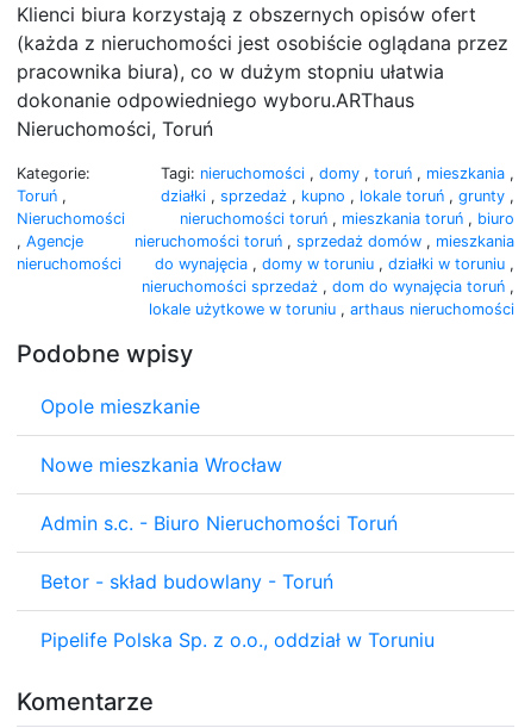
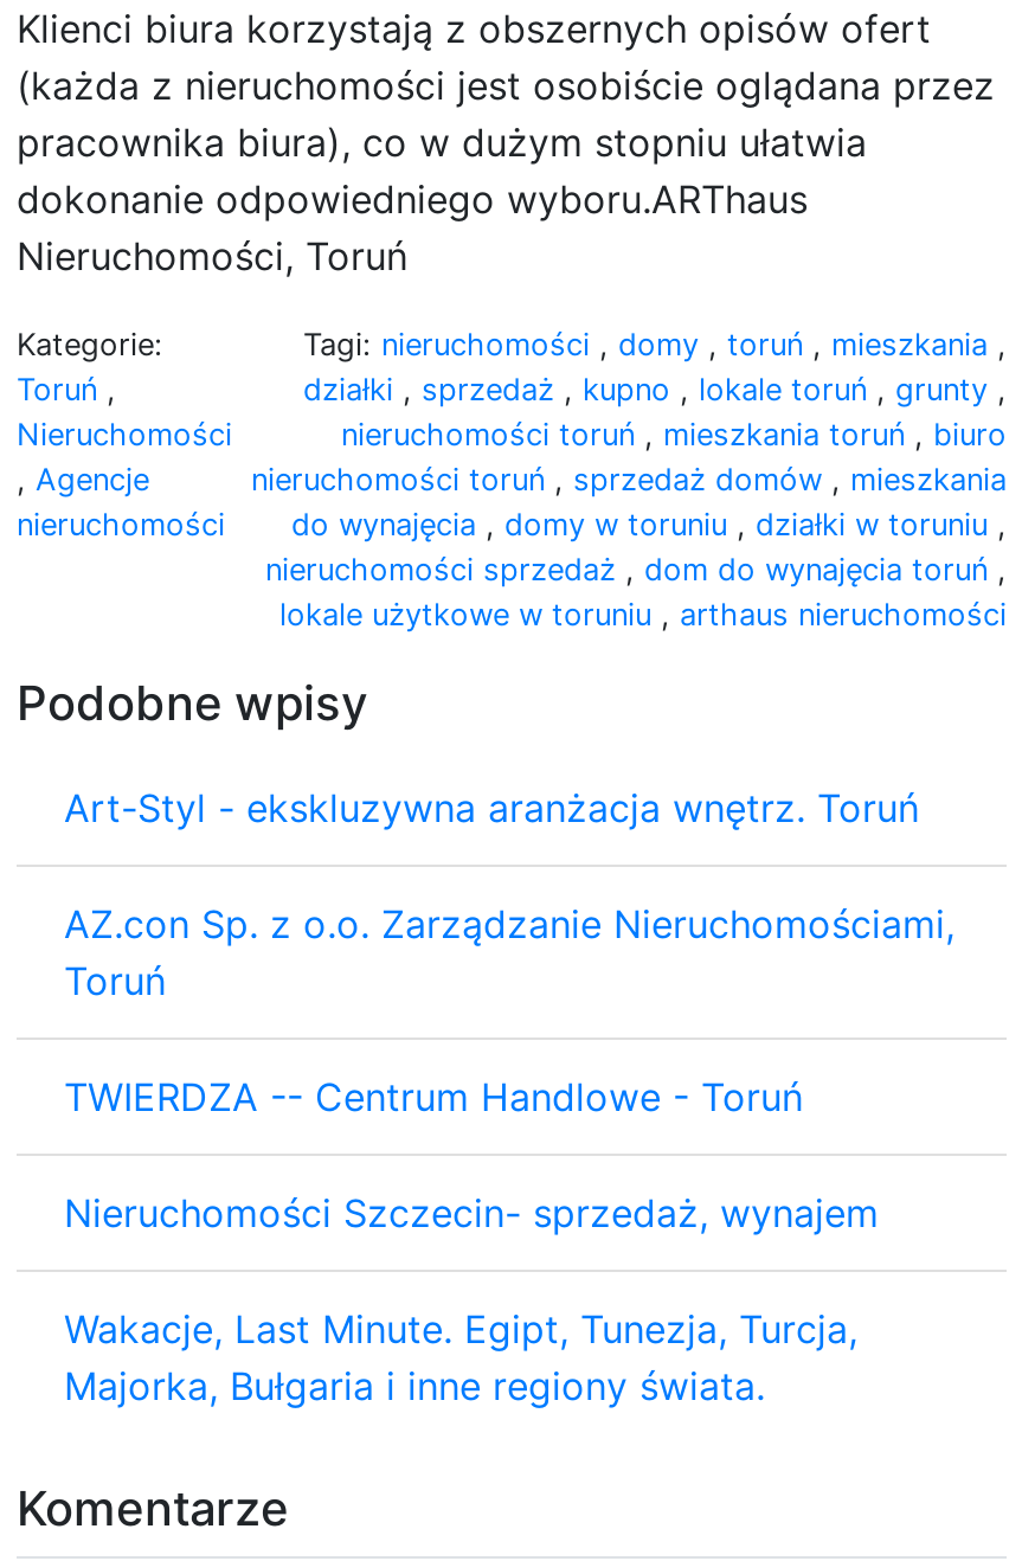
[40,394,200,418] Opole mieszkanie -> [64,783,919,830] Art-Styl - ekskluzywna aranżacja wnętrz. Toruń
[40,452,282,476] Nowe mieszkania Wrocław -> [64,899,954,1003] AZ.con Sp. z o.o. Zarządzanie Nieruchomościami, | Toruń
[40,511,398,535] Admin s.c. - Biuro Nieruchomości Toruń -> [64,1072,803,1119] TWIERDZA -- Centrum Handlowe - Toruń
[40,569,333,593] Betor - skład budowlany - Toruń -> [64,1188,879,1236] Nieruchomości Szczecin- sprzedaż, wynajem
[40,627,435,651] Pipelife Polska Sp. z o.o., oddział w Toruniu -> [64,1304,857,1408] Wakacje, Last Minute. Egipt, Tunezja, Turcja, | Majorka, Bułgaria i inne regiony świata.

